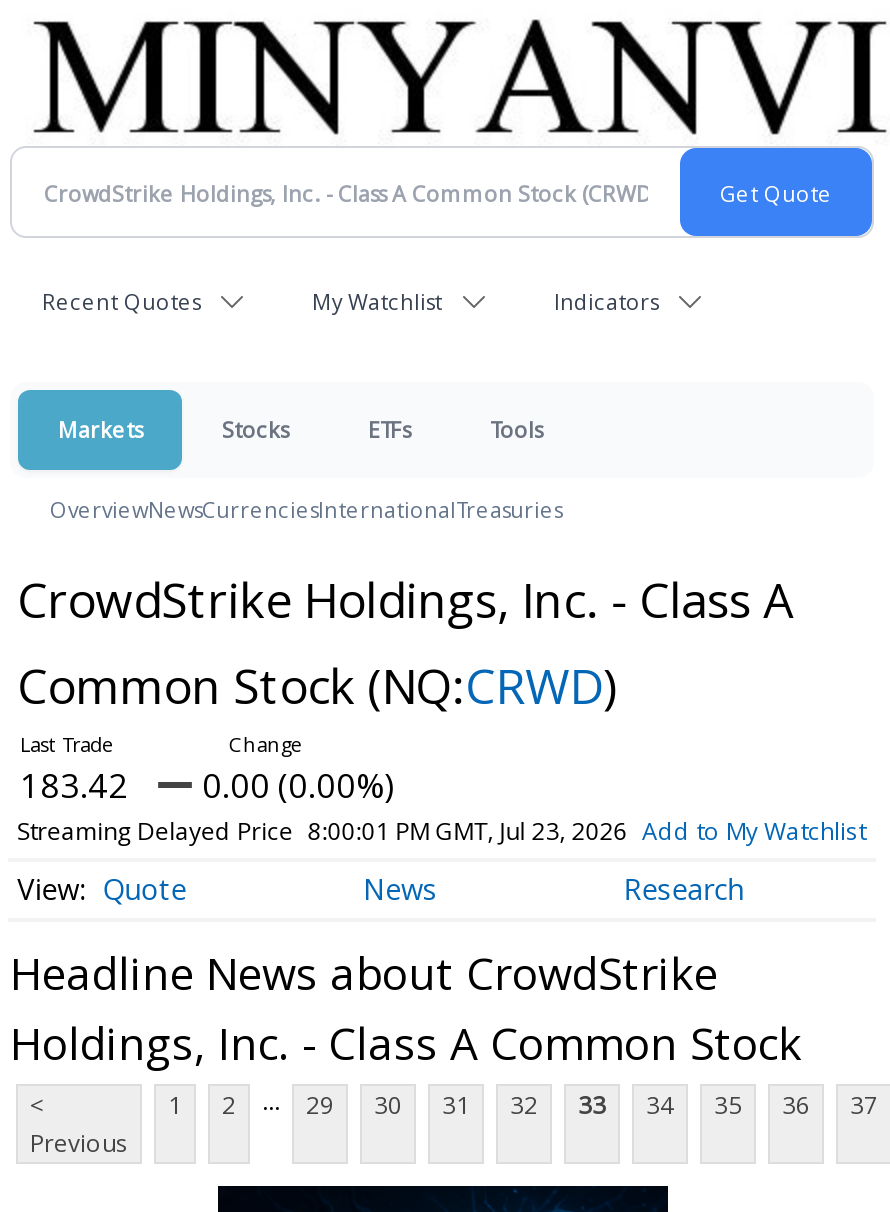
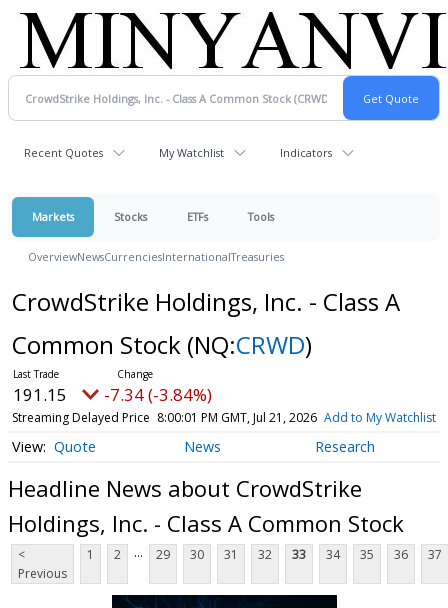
[20,762,128,808] 183.42 -> [13,383,67,406] 191.15
[202,762,394,808] 0.00 (0.00%) -> [104,383,212,406] -7.34 (-3.84%)
[17,814,866,848] Streaming Delayed Price 8:00:01 PM GMT, Jul 23, 2026 Add to My Watchlist -> [12,409,436,426] Streaming Delayed Price 8:00:01 PM GMT, Jul 21, 2026 Add to My Watchlist

